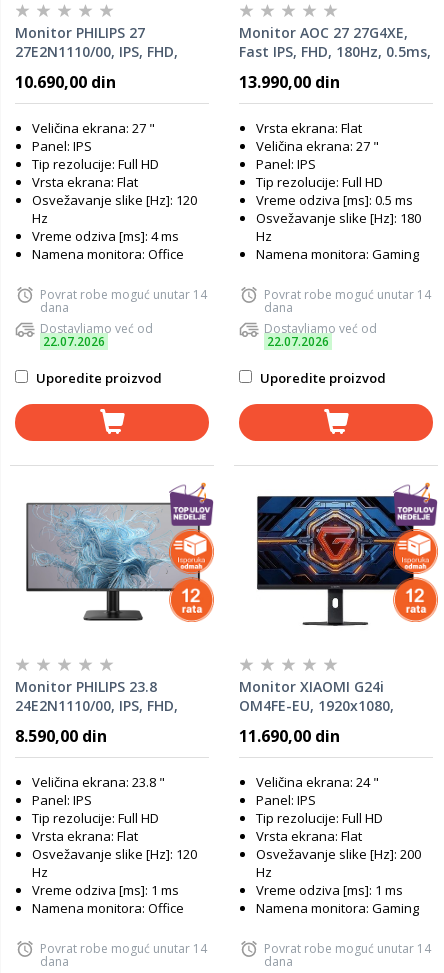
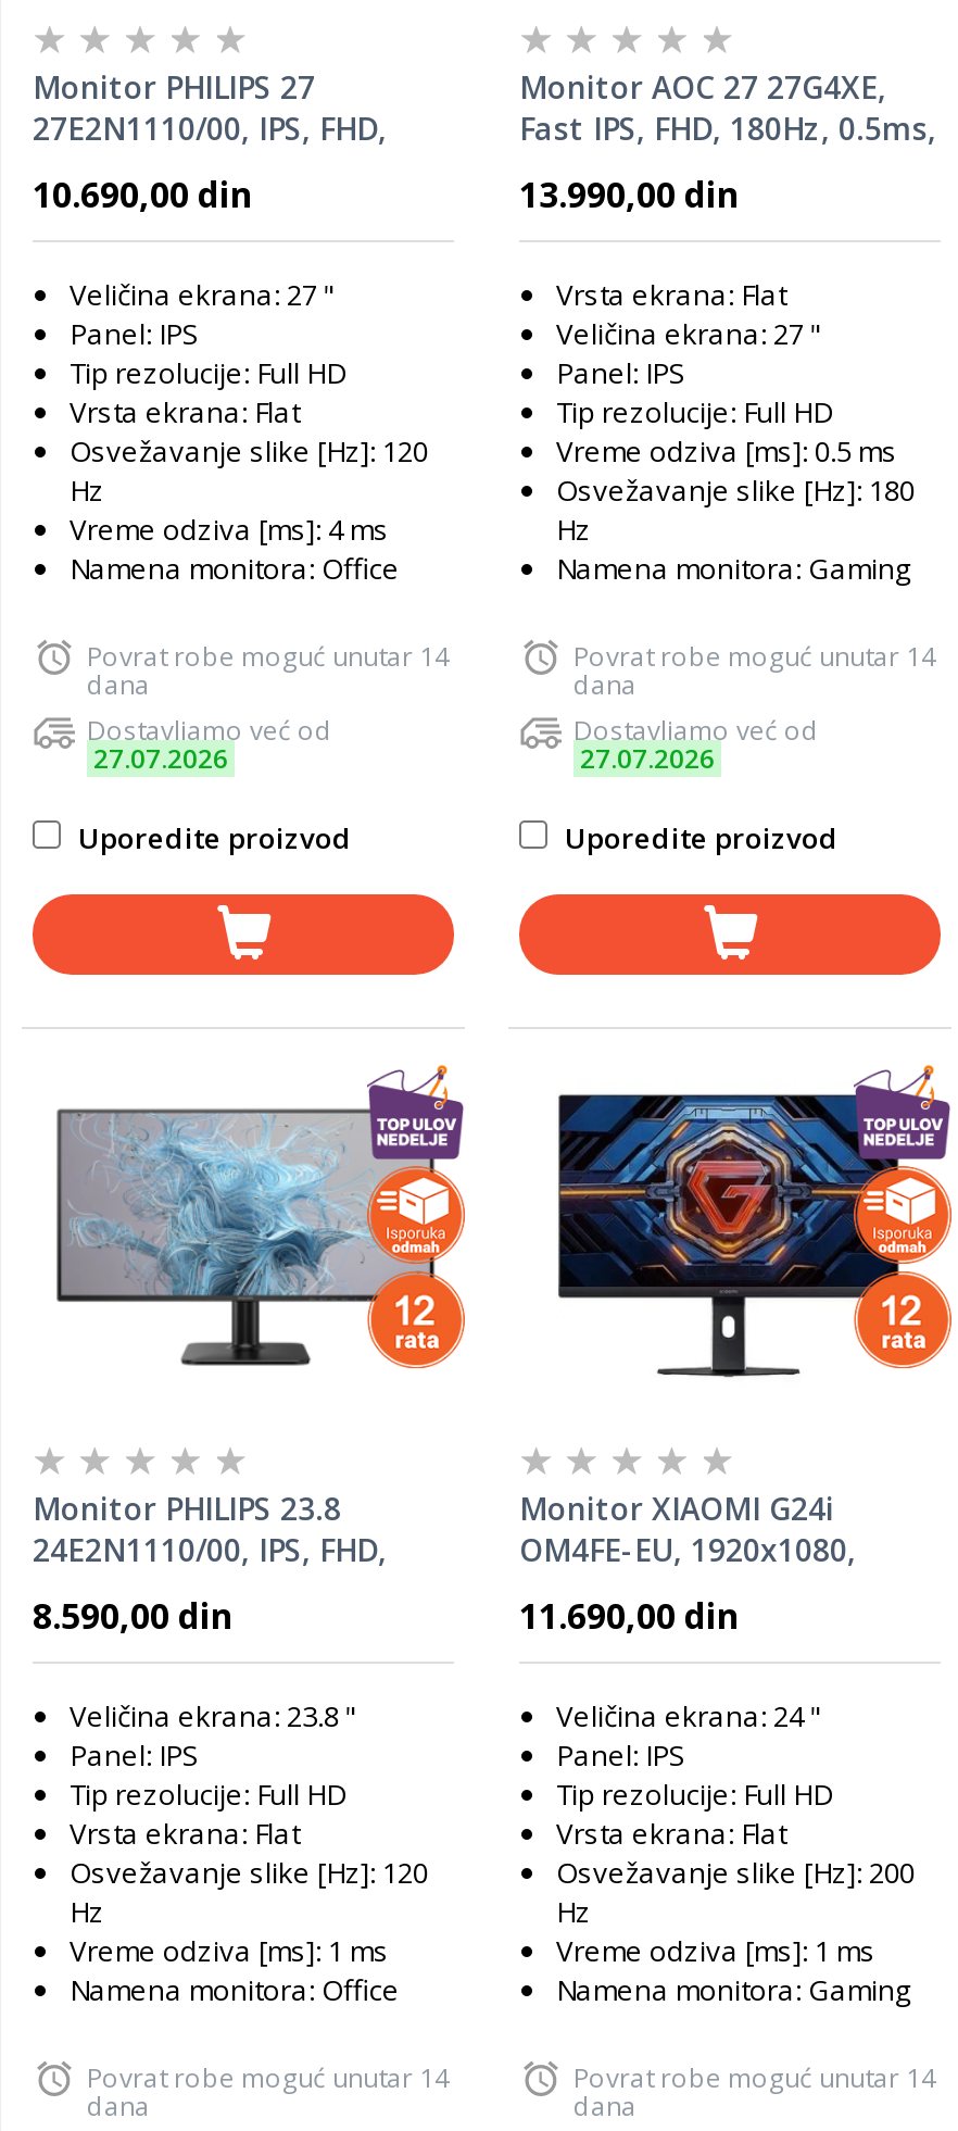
[43,333,105,350] 22.07.2026 -> [93,740,228,777] 27.07.2026
[267,333,329,350] 22.07.2026 -> [580,740,715,777] 27.07.2026

